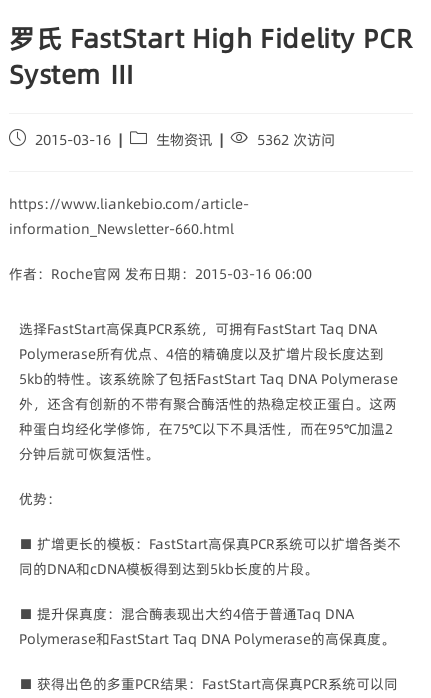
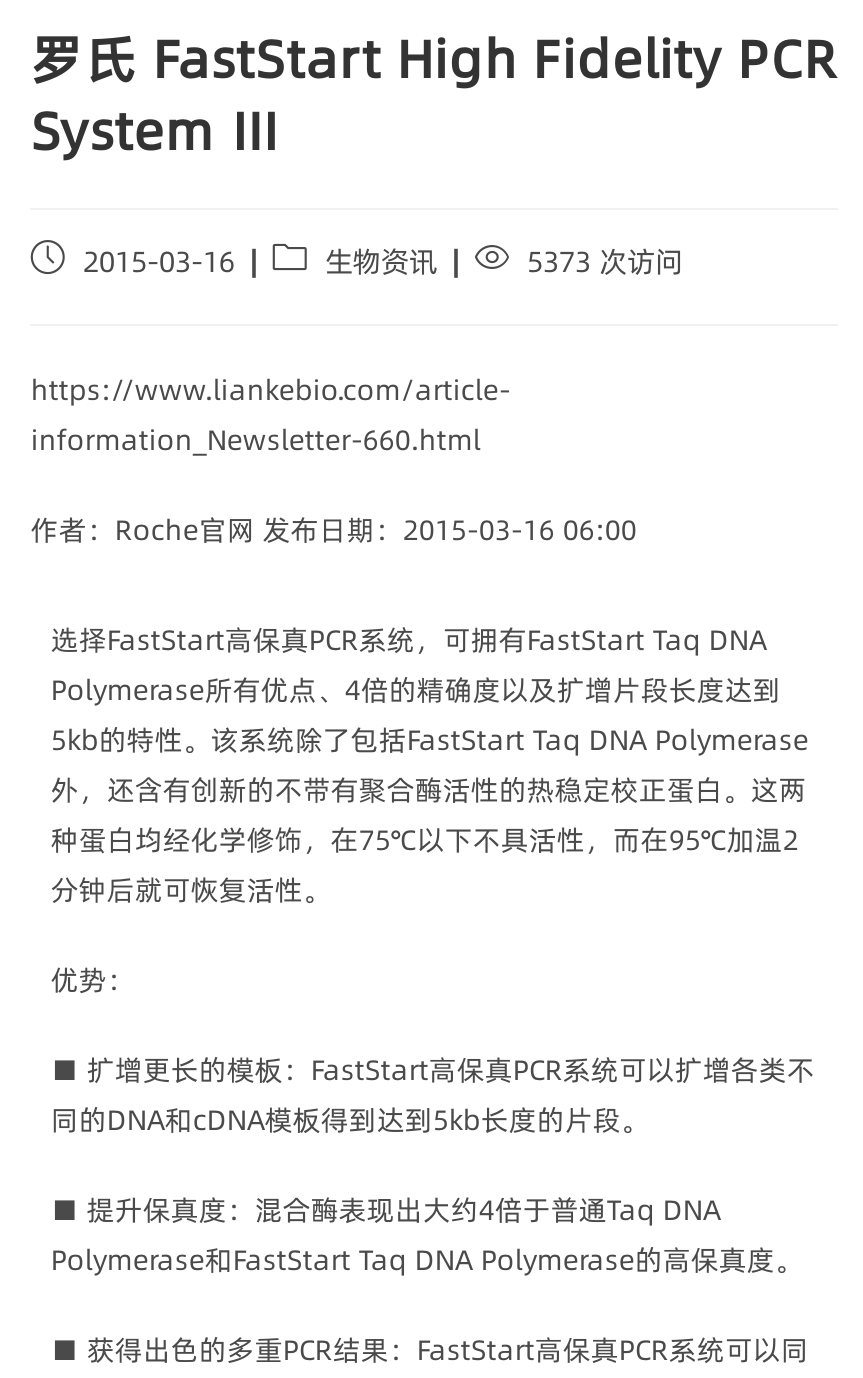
[257,130,335,150] 5362 次访问 -> [527,242,683,282] 5373 次访问

